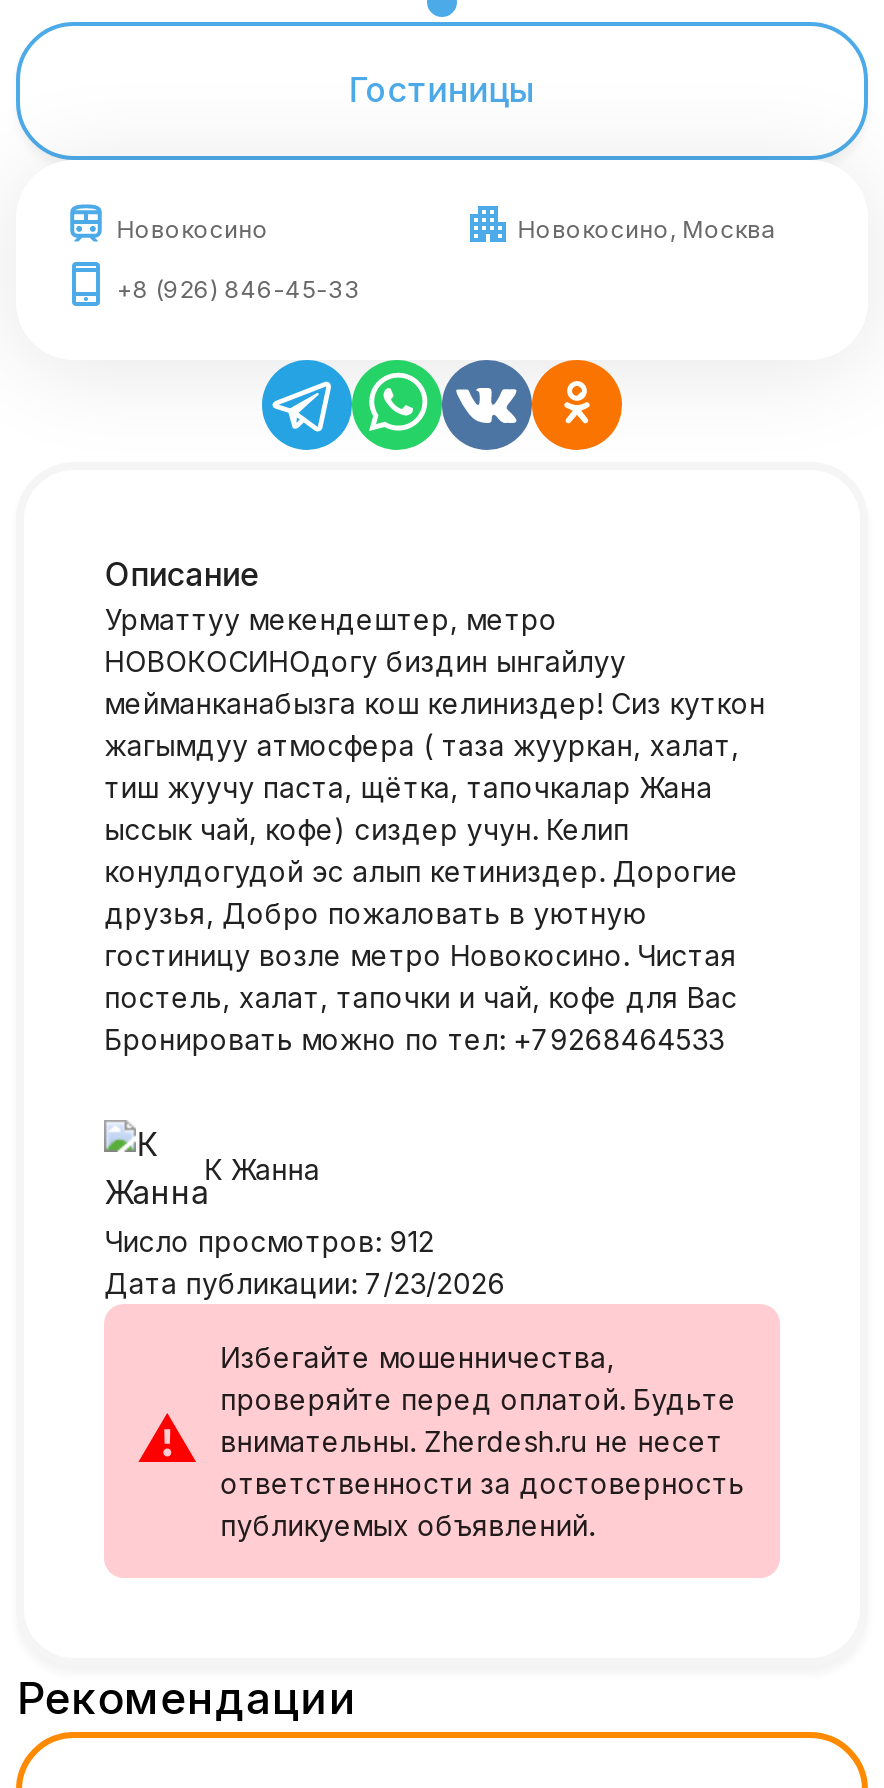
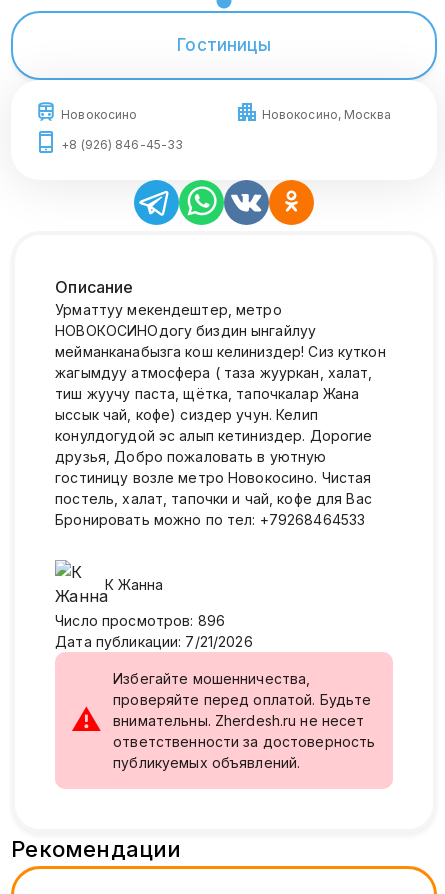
[104,1223,434,1257] Число просмотров: 912 -> [55,612,225,629] Число просмотров: 896
[104,1265,505,1299] Дата публикации: 7/23/2026 -> [55,633,253,650] Дата публикации: 7/21/2026

